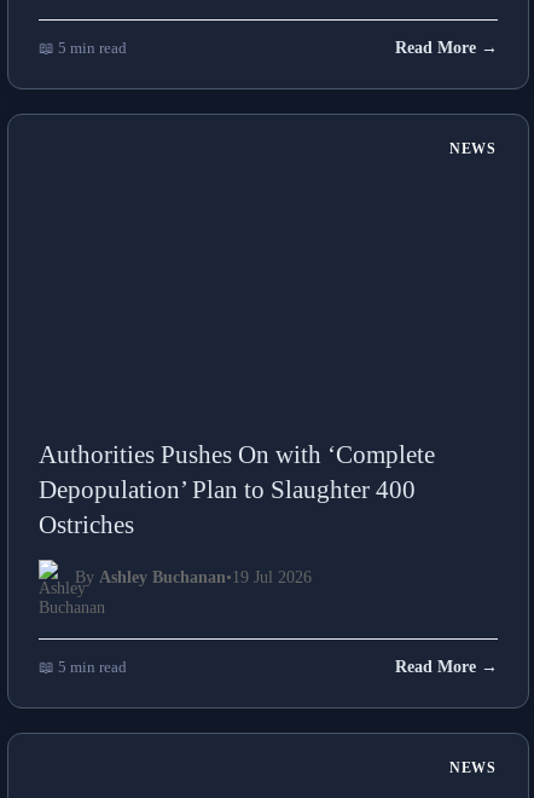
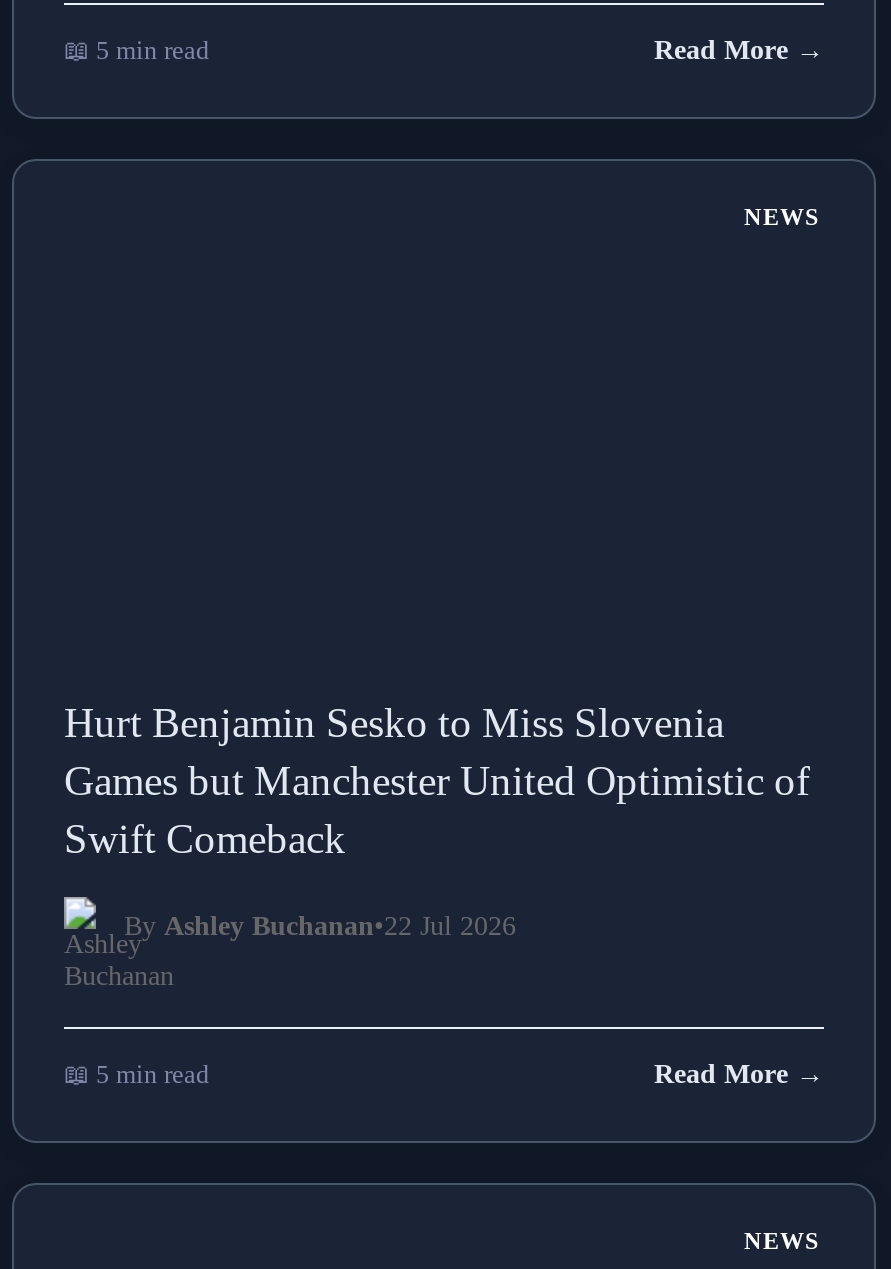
[39,440,435,538] Authorities Pushes On with ‘Complete | Depopulation’ Plan to Slaughter 400 | Ostriches -> [64,699,810,861] Hurt Benjamin Sesko to Miss Slovenia | Games but Manchester United Optimistic of | Swift Comeback
[75,568,312,586] By Ashley Buchanan•19 Jul 2026 -> [124,911,516,941] By Ashley Buchanan•22 Jul 2026

